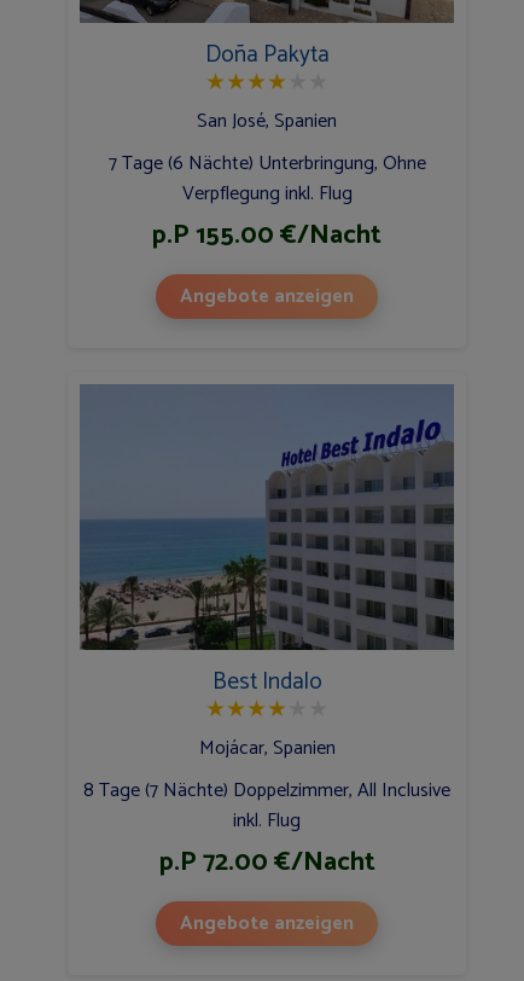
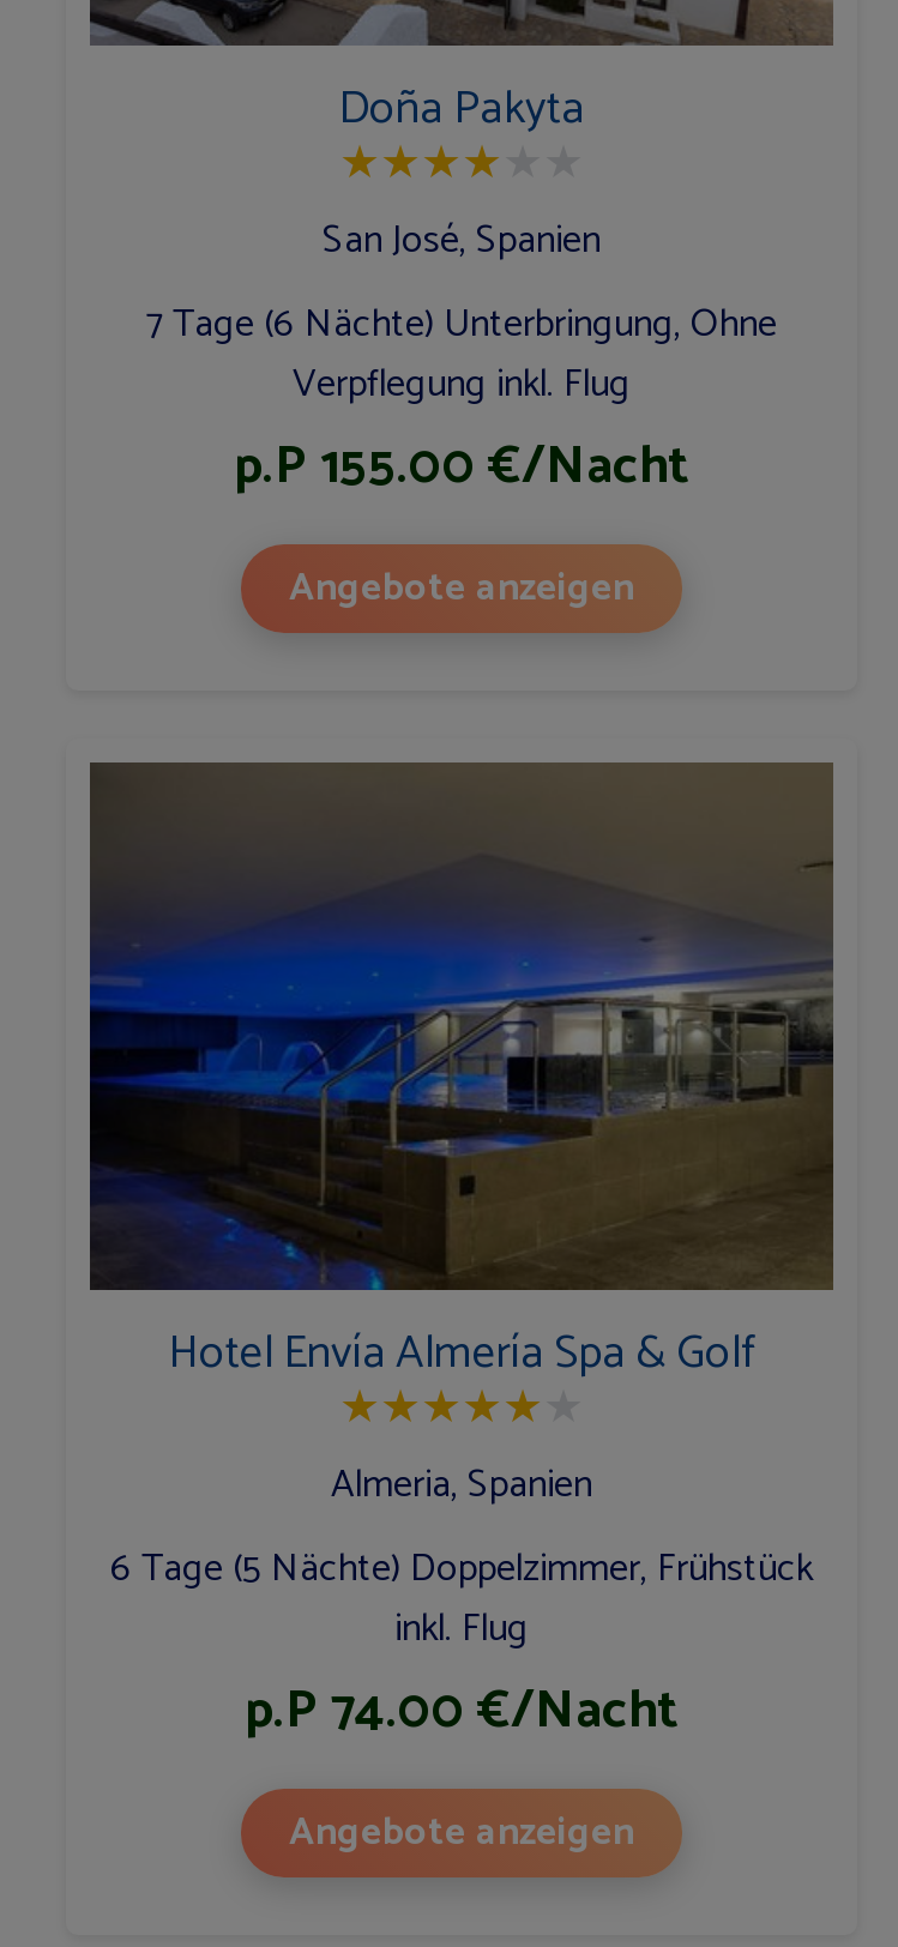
[78,384,455,701] [image] | Best Indalo -> [88,760,836,1391] [image] | Hotel Envía Almería Spa & Golf
[83,732,450,807] Mojácar, Spanien | 8 Tage (7 Nächte) Doppelzimmer, All Inclusive -> [110,1454,813,1602] Almeria, Spanien | 6 Tage (5 Nächte) Doppelzimmer, Frühstück
[159,841,375,885] p.P 72.00 €/Nacht -> [245,1670,679,1756] p.P 74.00 €/Nacht

